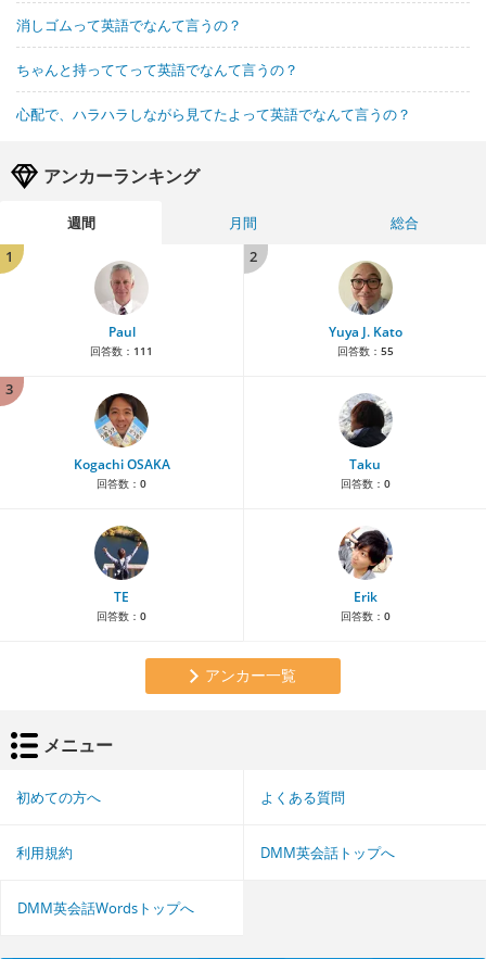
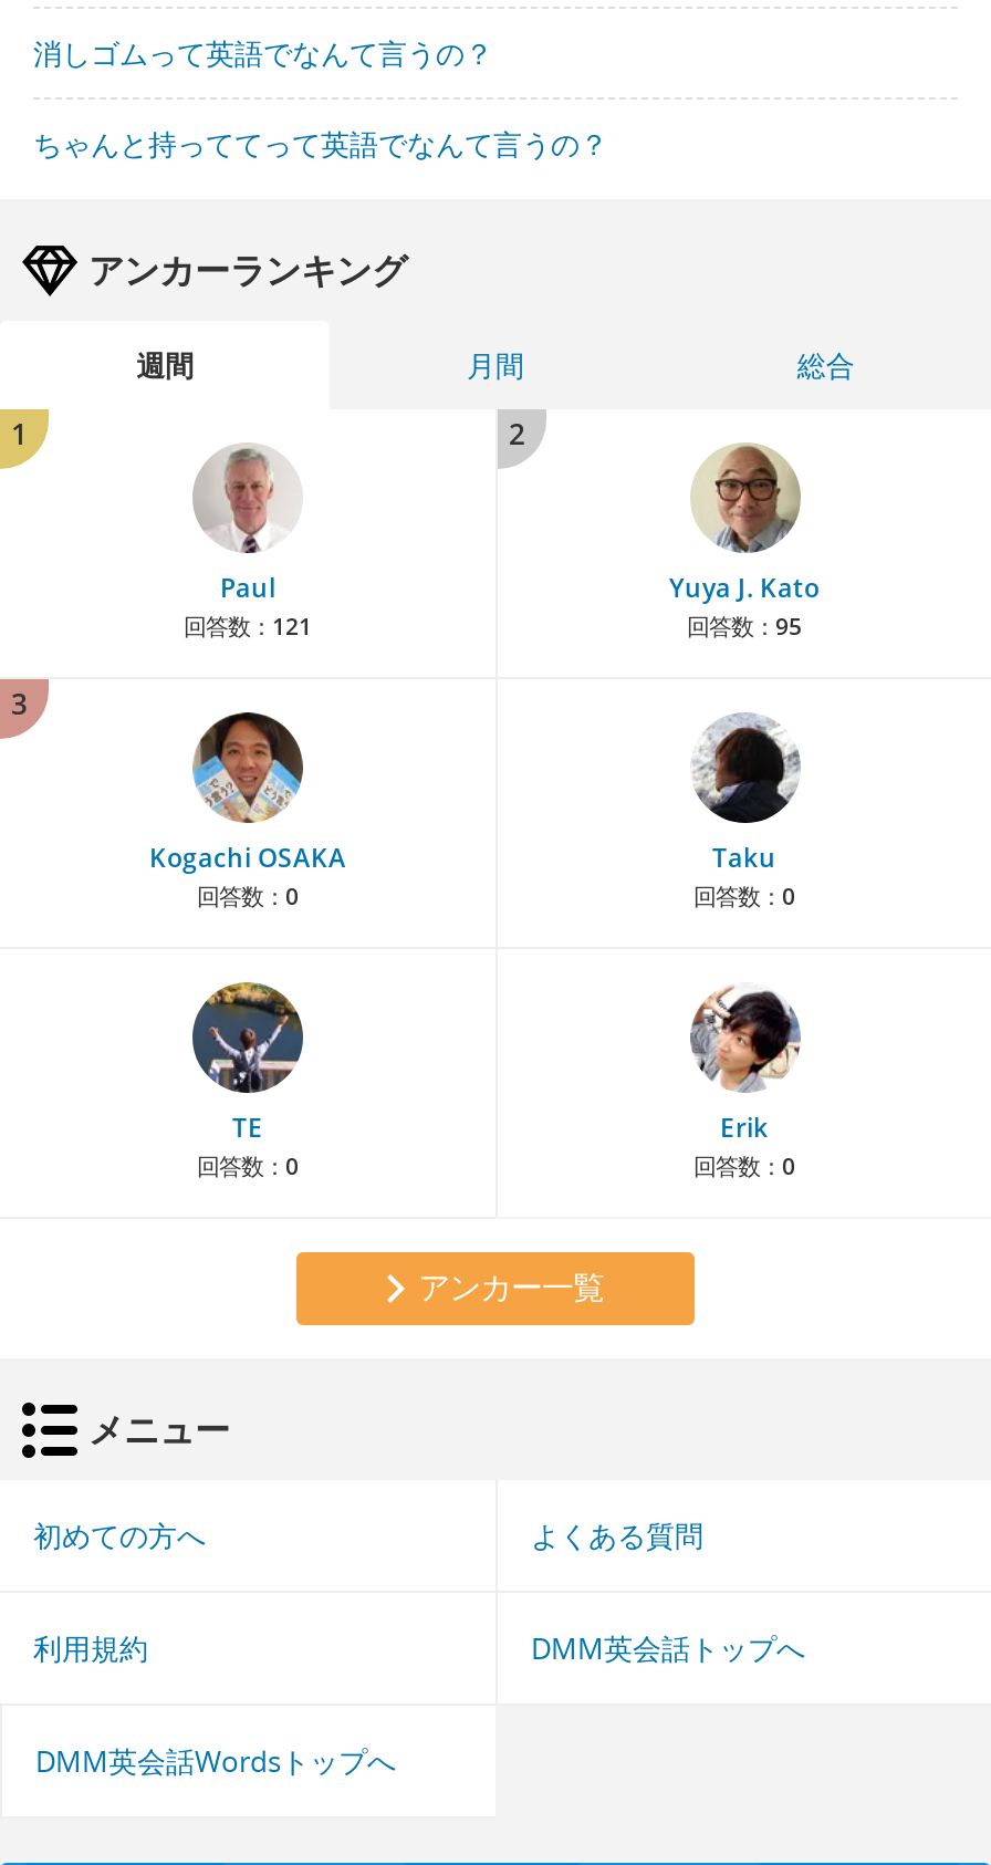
[16,104,411,124] 心配で、ハラハラしながら見てたよって英語でなんて言うの？ -> none
[90,343,153,358] 回答数：111 -> [184,610,312,641] 回答数：121
[337,343,393,358] 回答数：55 -> [687,610,802,641] 回答数：95

